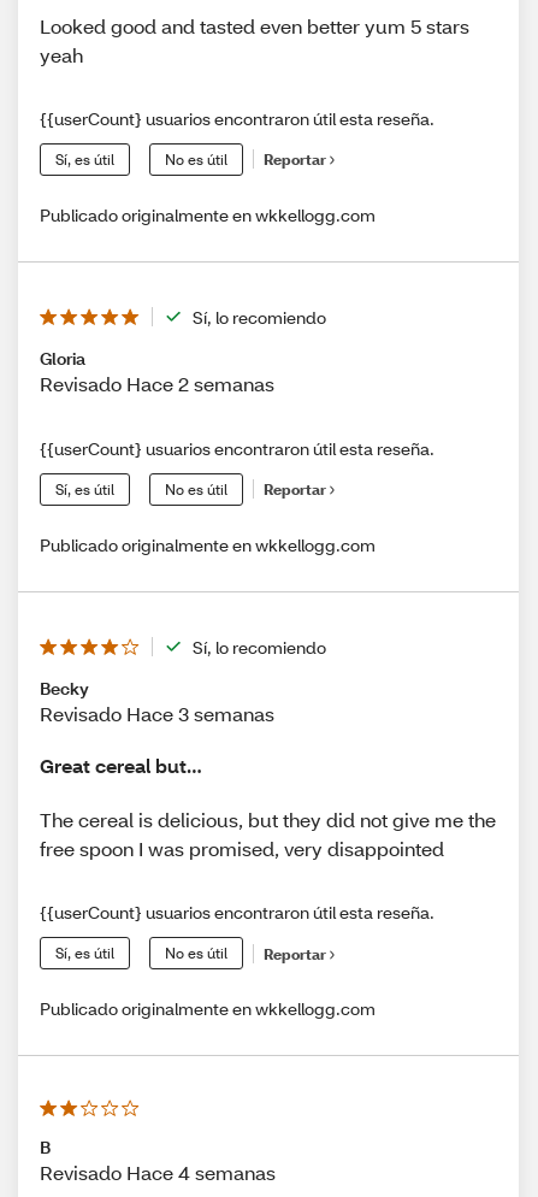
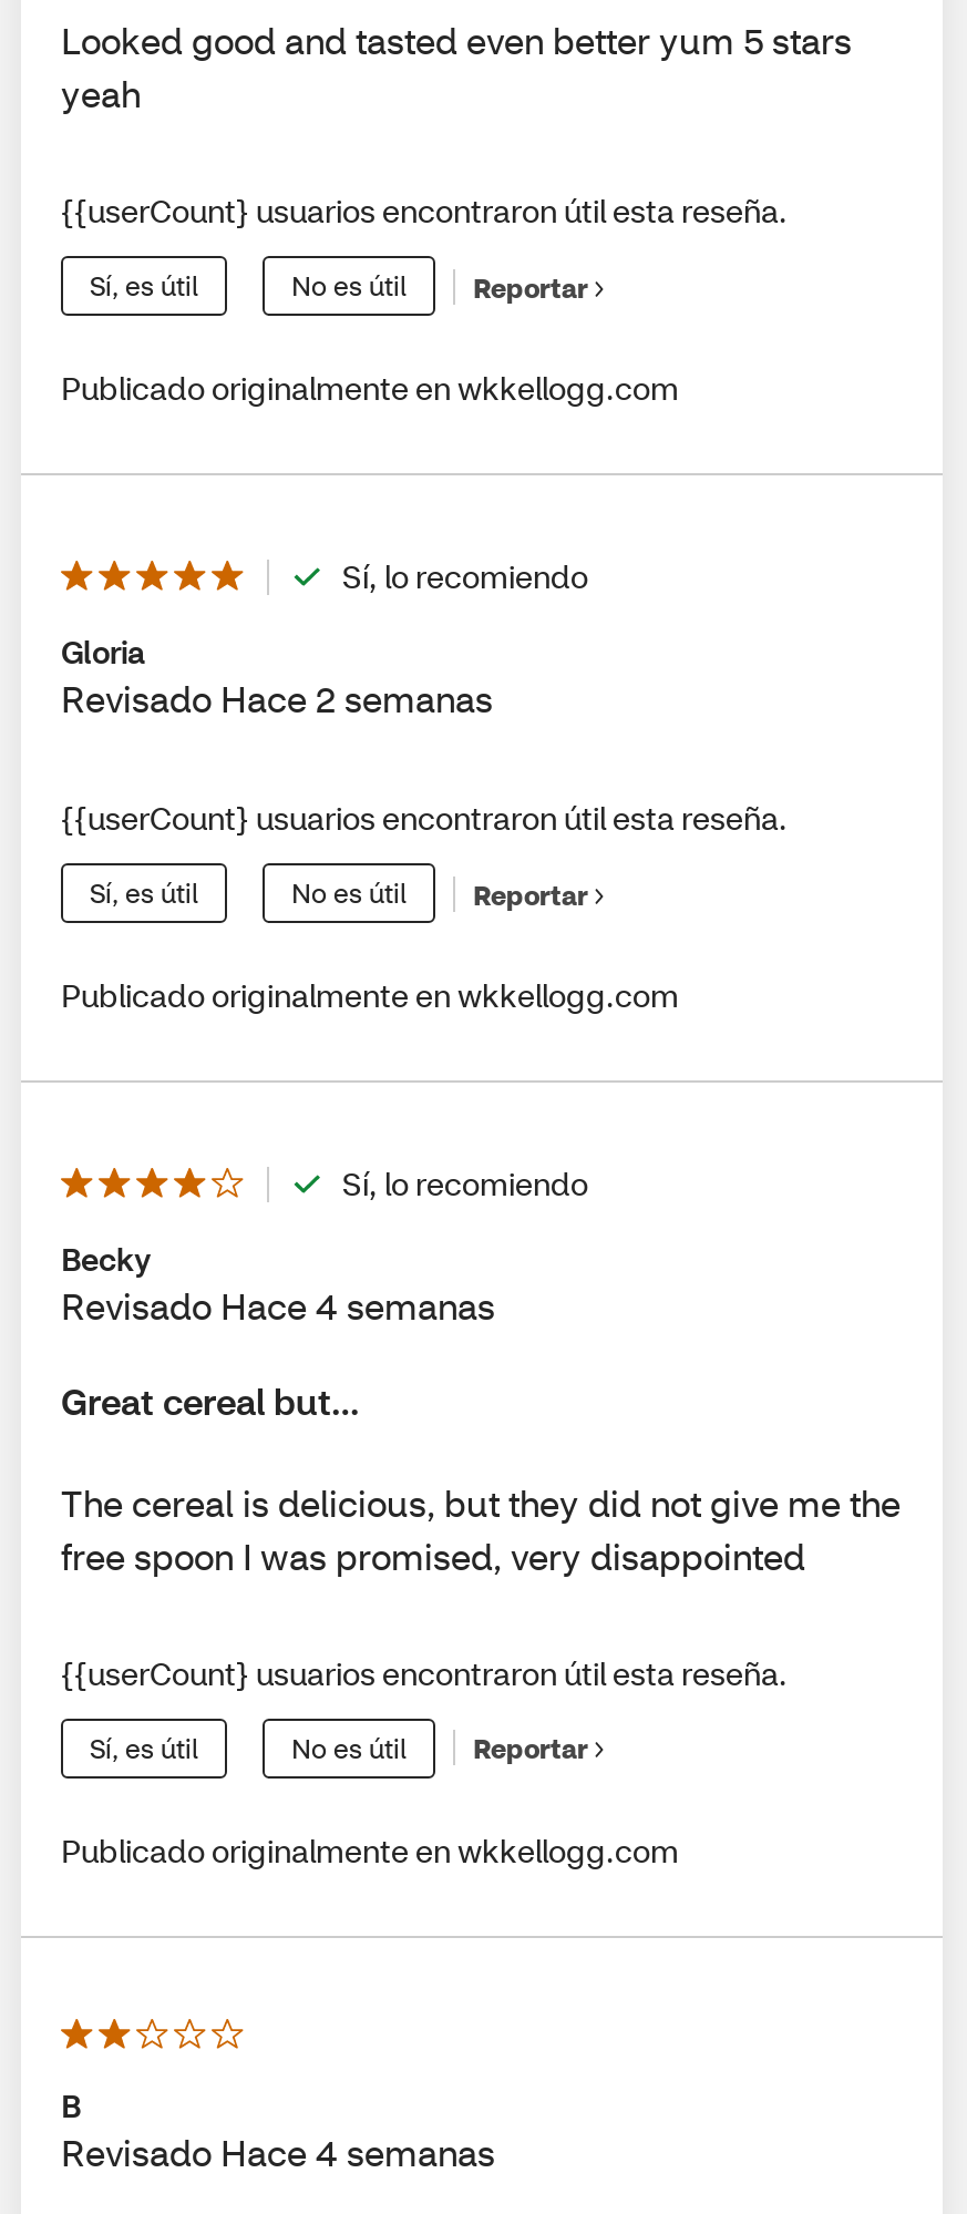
[40,700,274,726] Revisado Hace 3 semanas -> [61,1282,495,1329] Revisado Hace 4 semanas

